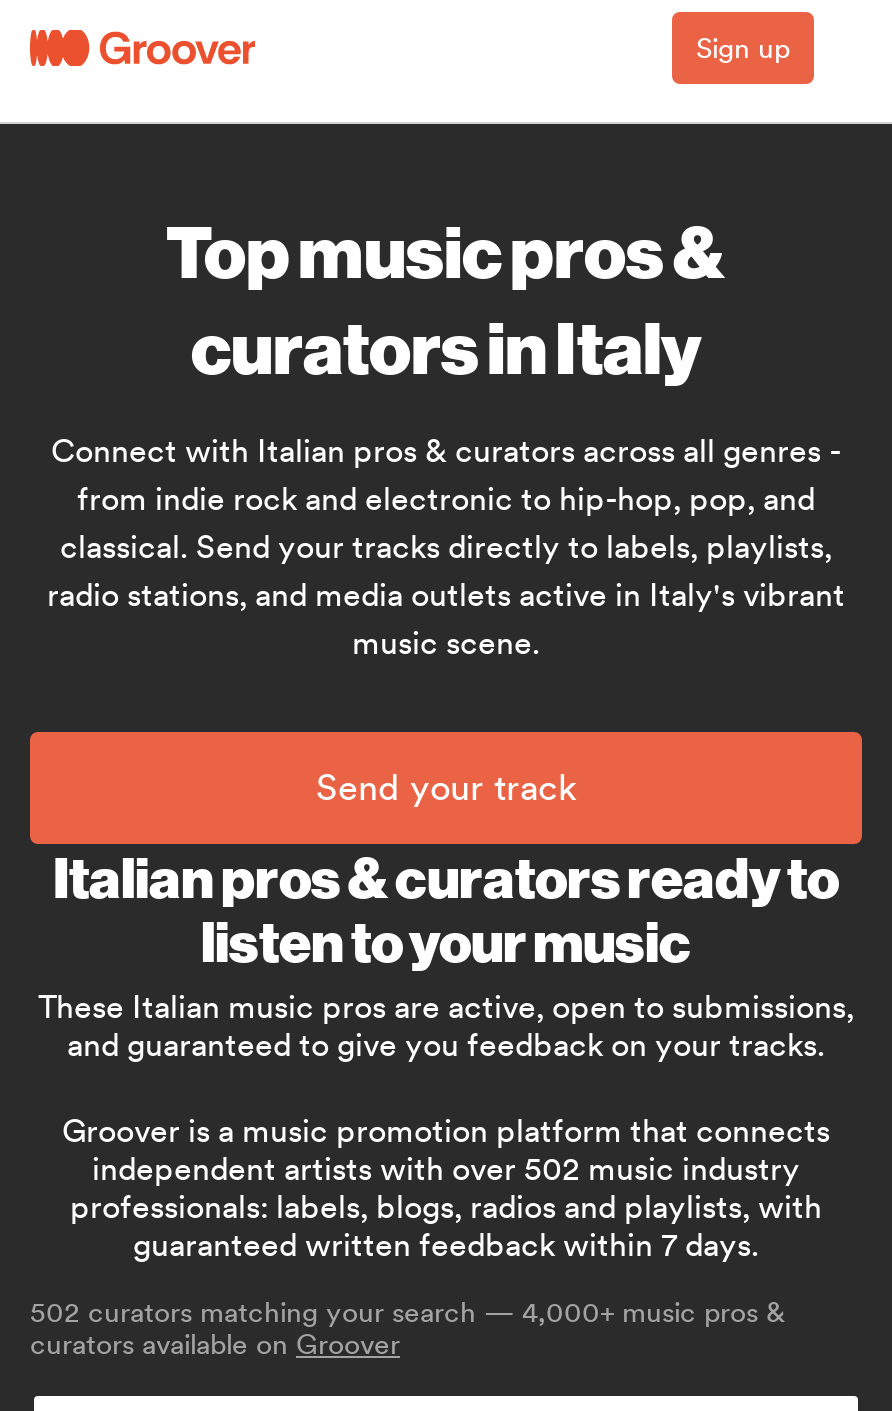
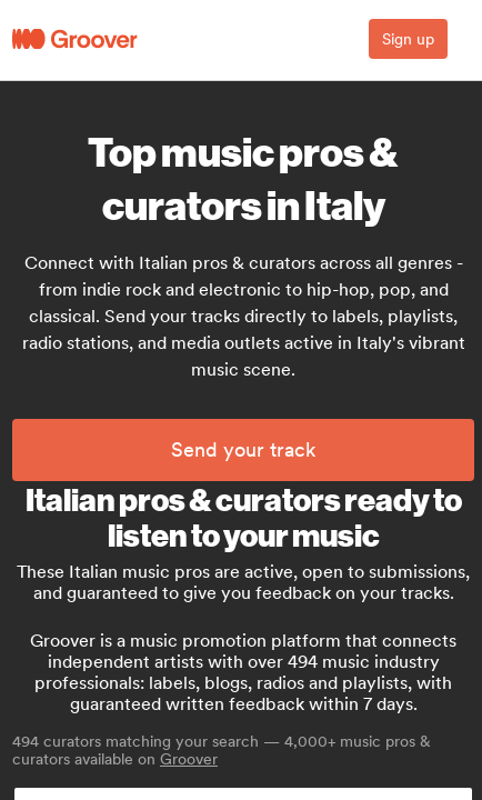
[92,1150,800,1188] independent artists with over 502 music industry -> [47,651,439,672] independent artists with over 494 music industry
[30,1296,786,1328] 502 curators matching your search — 4,000+ music pros & -> [12,732,431,750] 494 curators matching your search — 4,000+ music pros &

